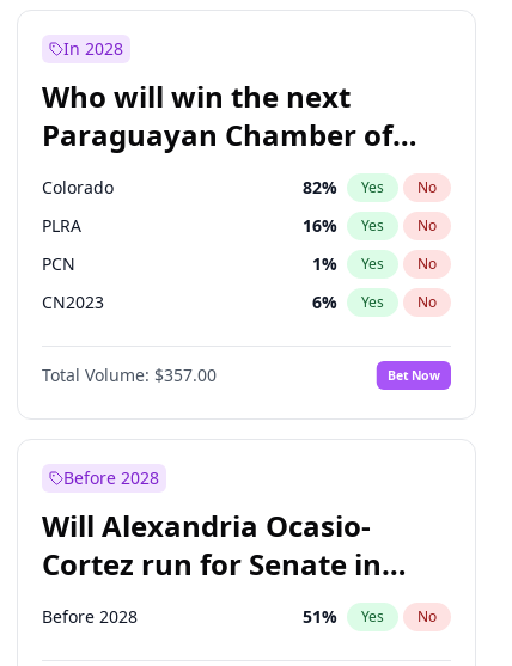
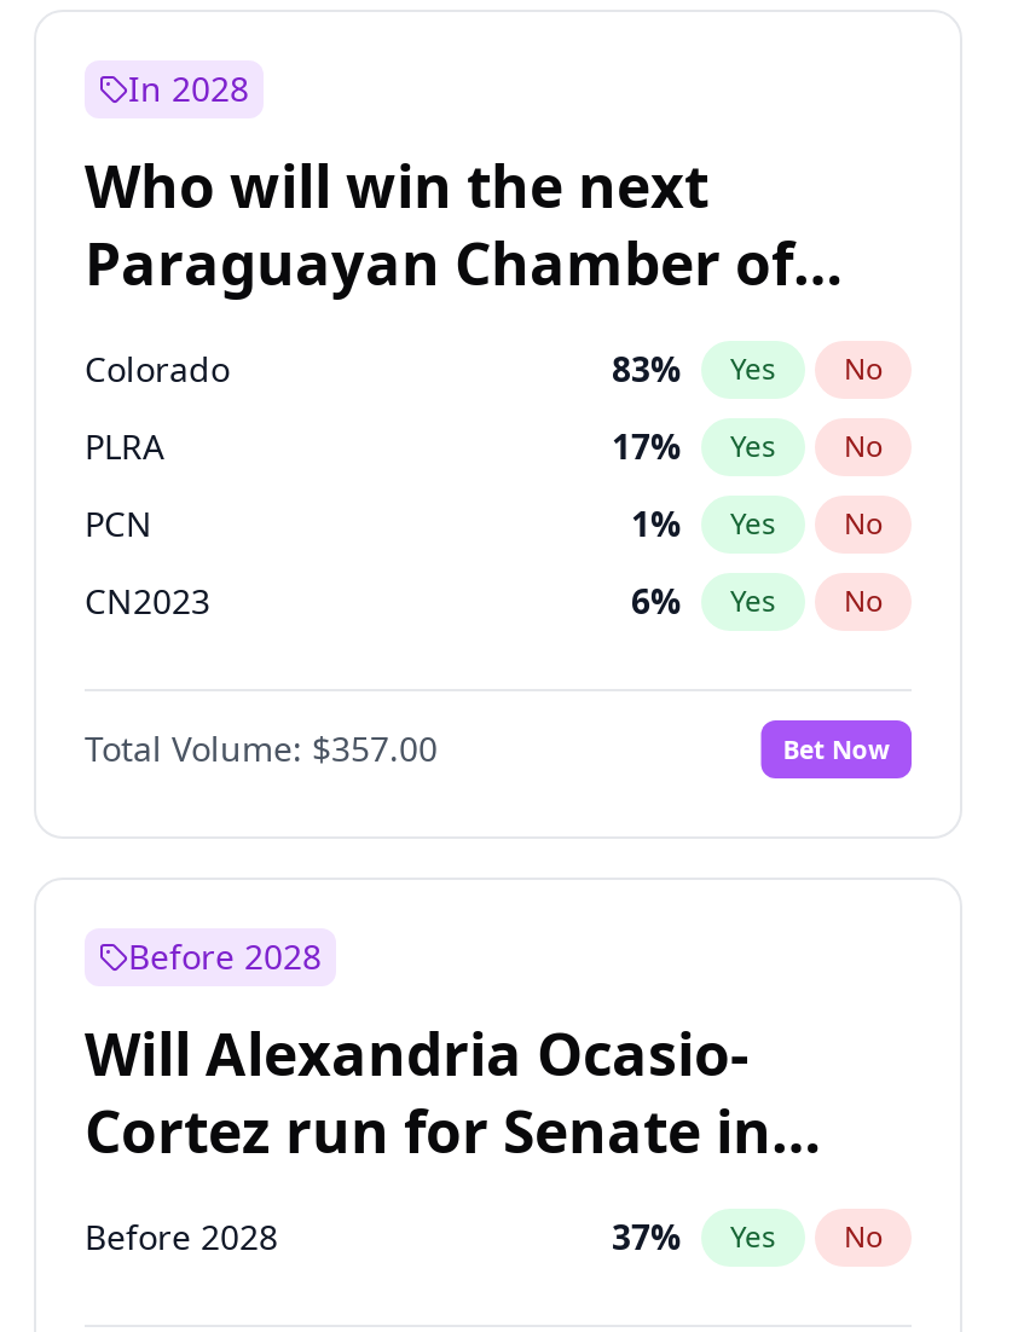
[303,176,337,198] 82% -> [612,346,682,392] 83%
[303,214,437,237] 16% Yes No -> [612,423,883,469] 17% Yes No
[303,605,437,628] 51% Yes No -> [612,1214,883,1259] 37% Yes No

